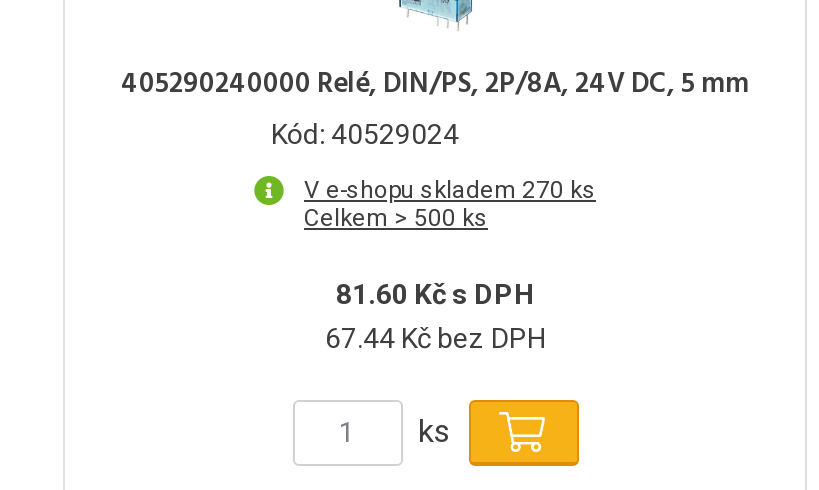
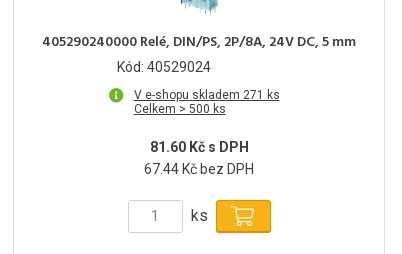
[304,175,596,203] V e-shopu skladem 270 ks -> [133,88,279,102] V e-shopu skladem 271 ks

